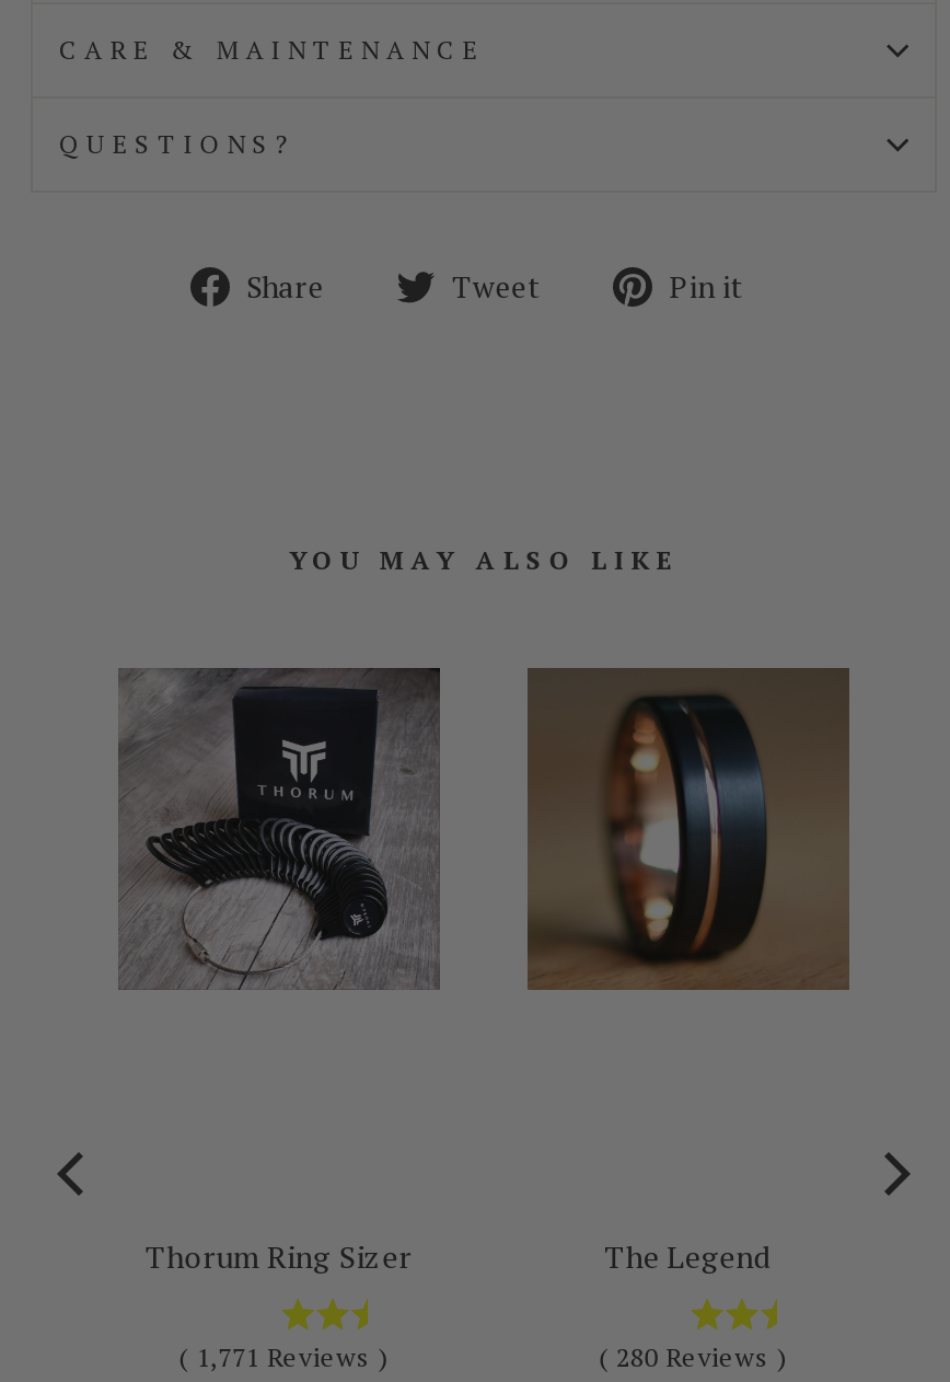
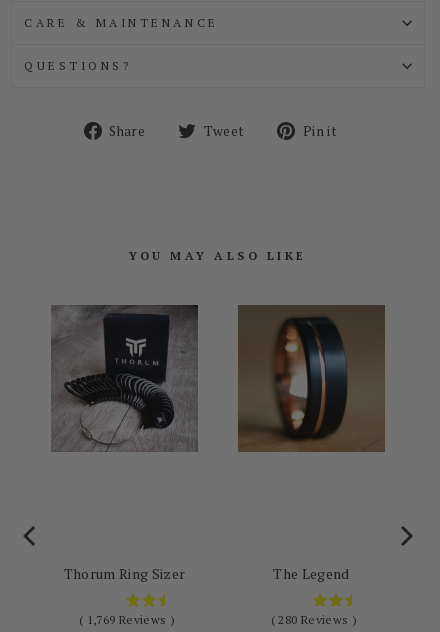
[179,1340,390,1373] ( 1,771 Reviews ) -> [79,612,175,627] ( 1,769 Reviews )

